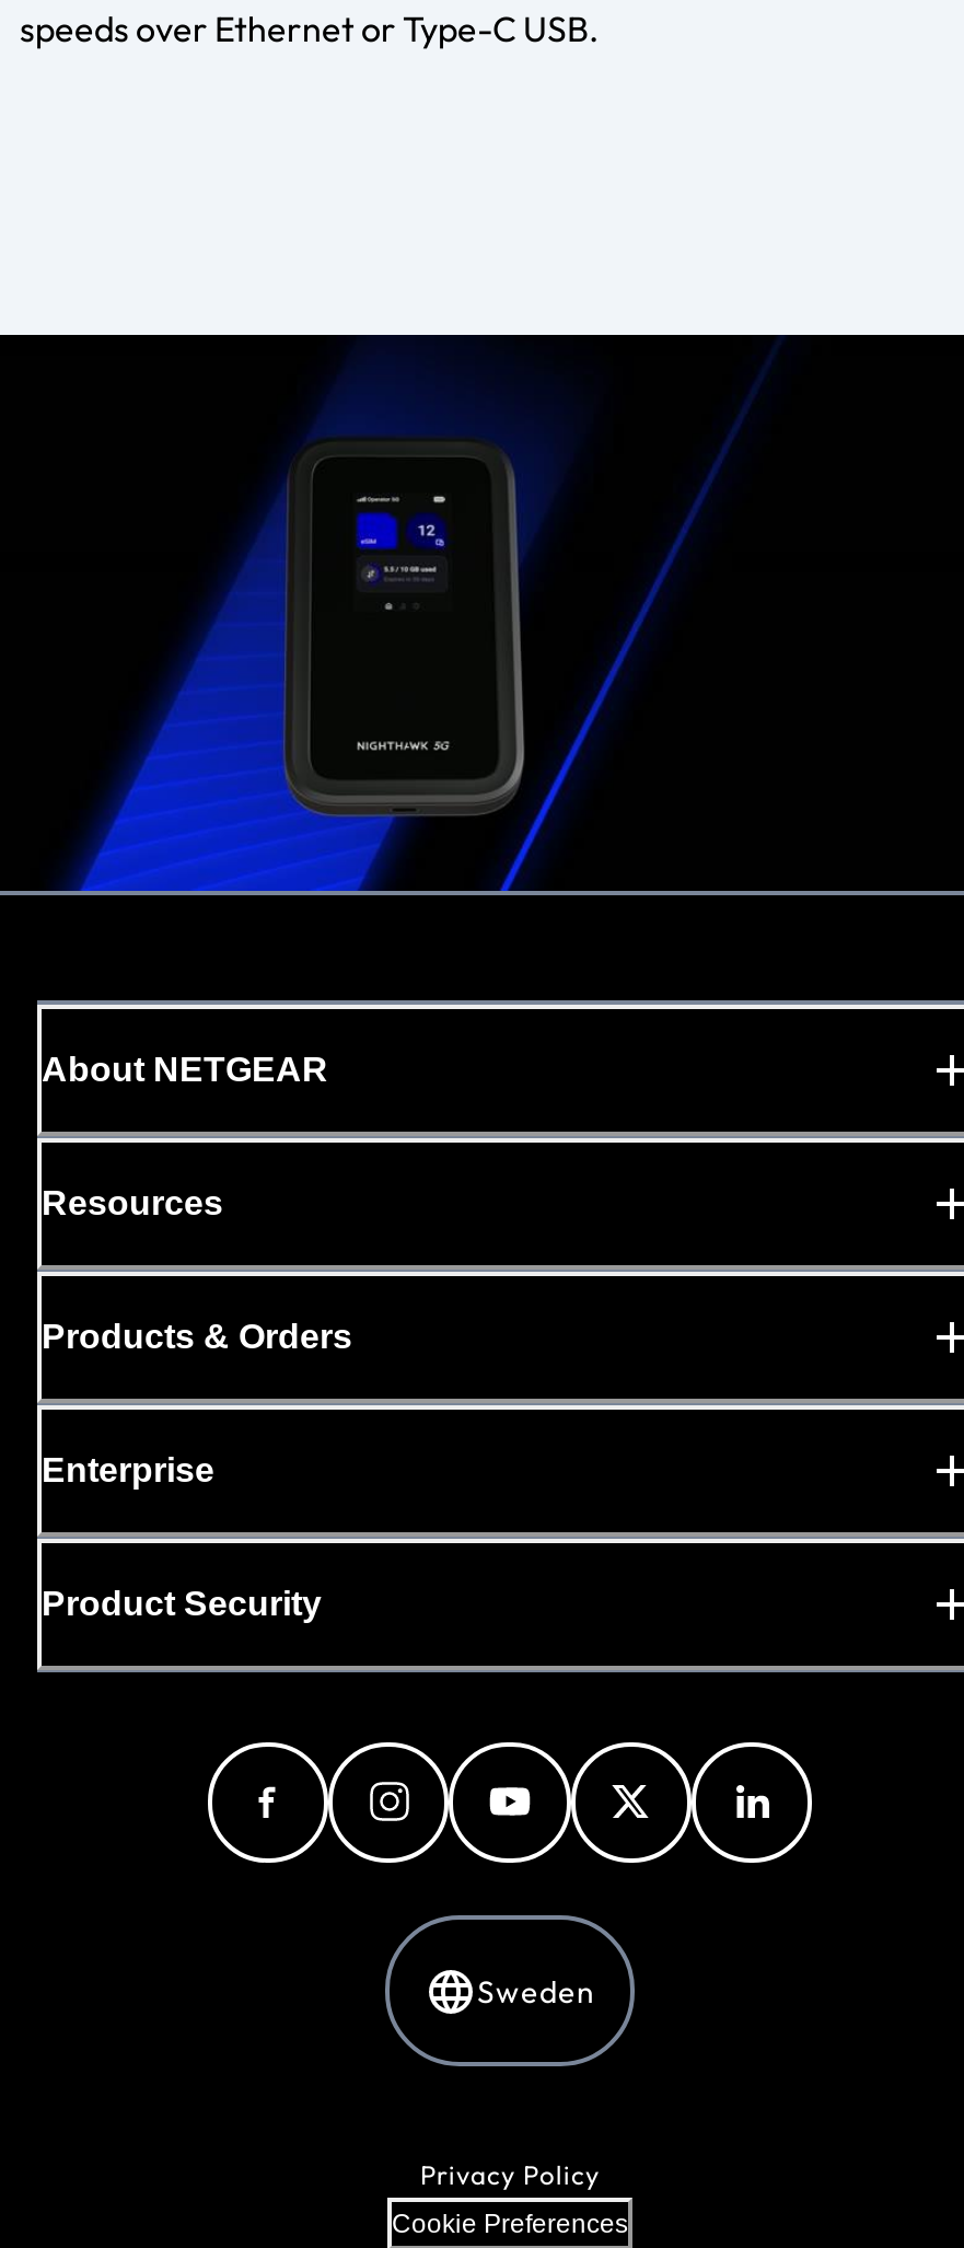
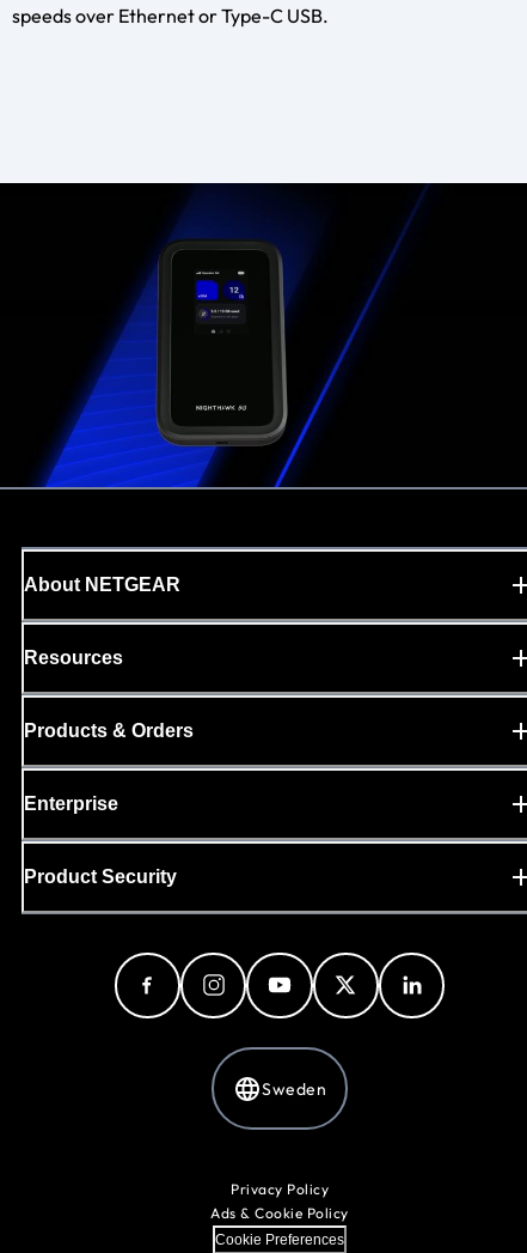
none -> [211,1204,349,1222] Ads & Cookie Policy

